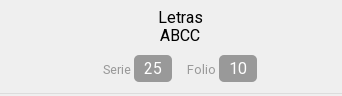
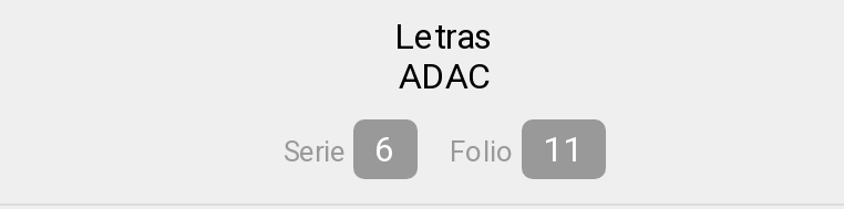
[160,26,200,45] ABCC -> [399,55,490,97] ADAC
[144,59,162,78] 25 -> [374,128,394,170] 6
[229,59,247,78] 10 -> [543,128,583,170] 11

